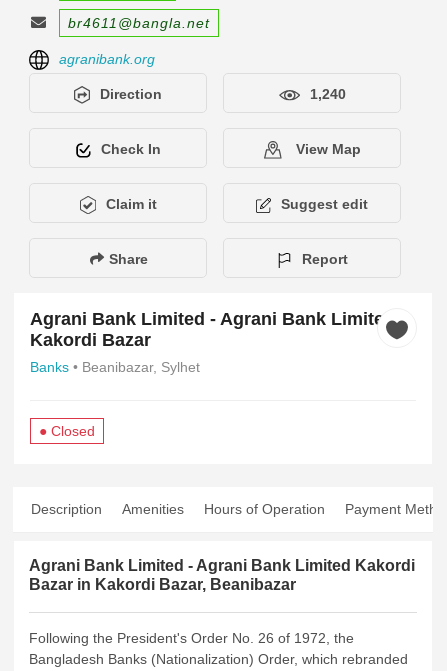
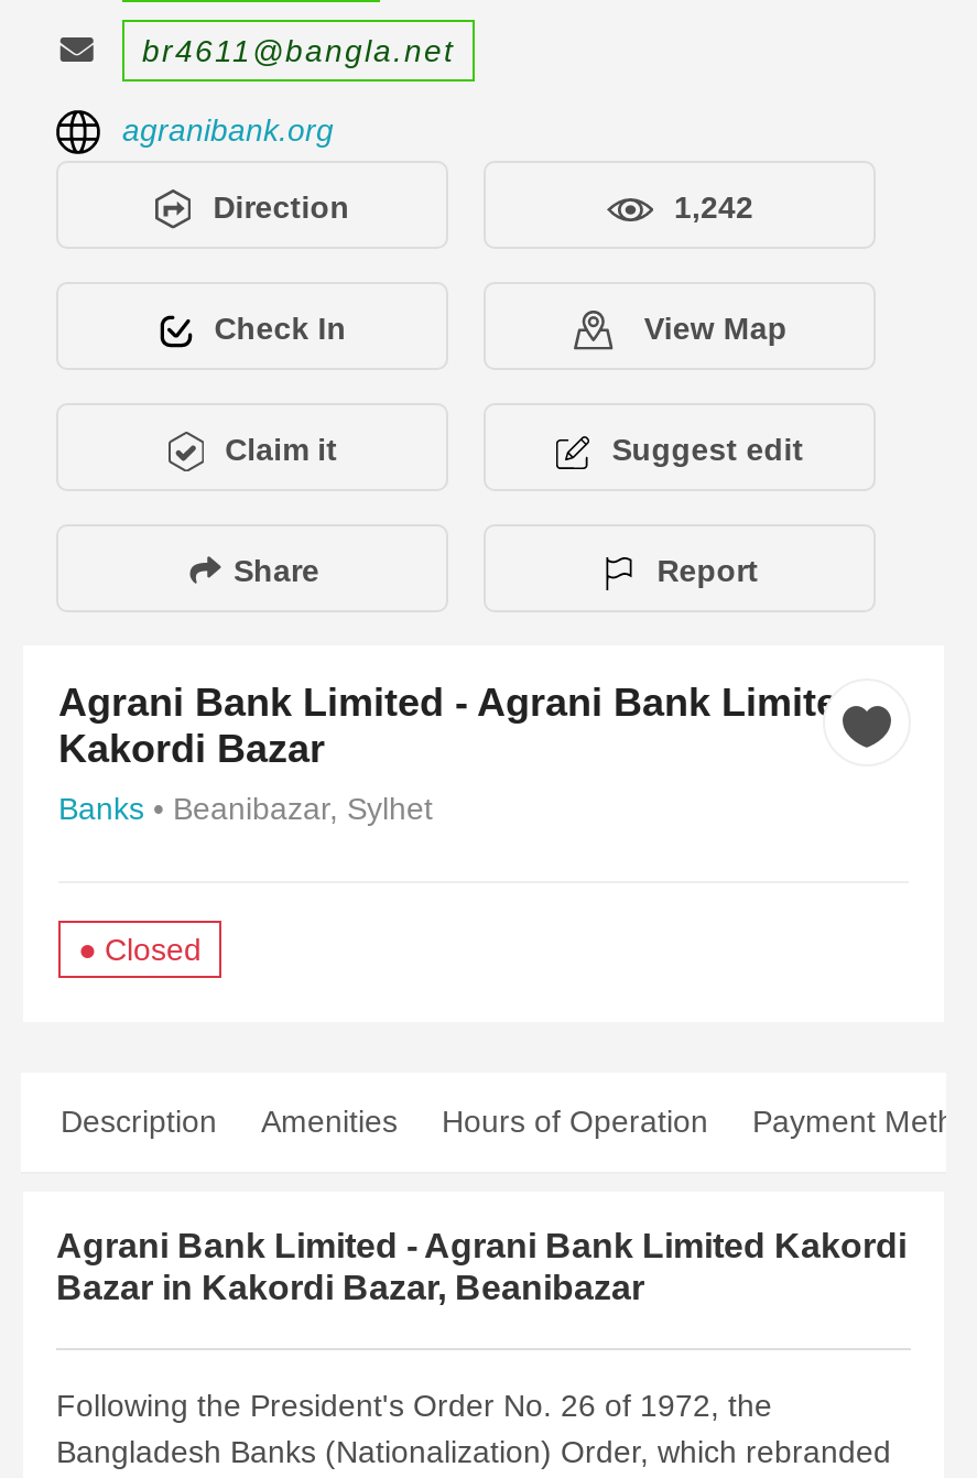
[309,86,345,102] 1,240 -> [674,189,753,225] 1,242

